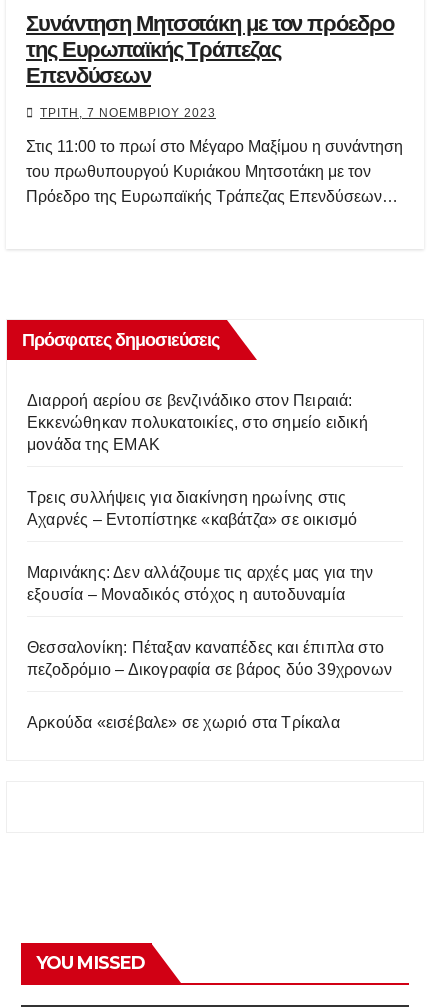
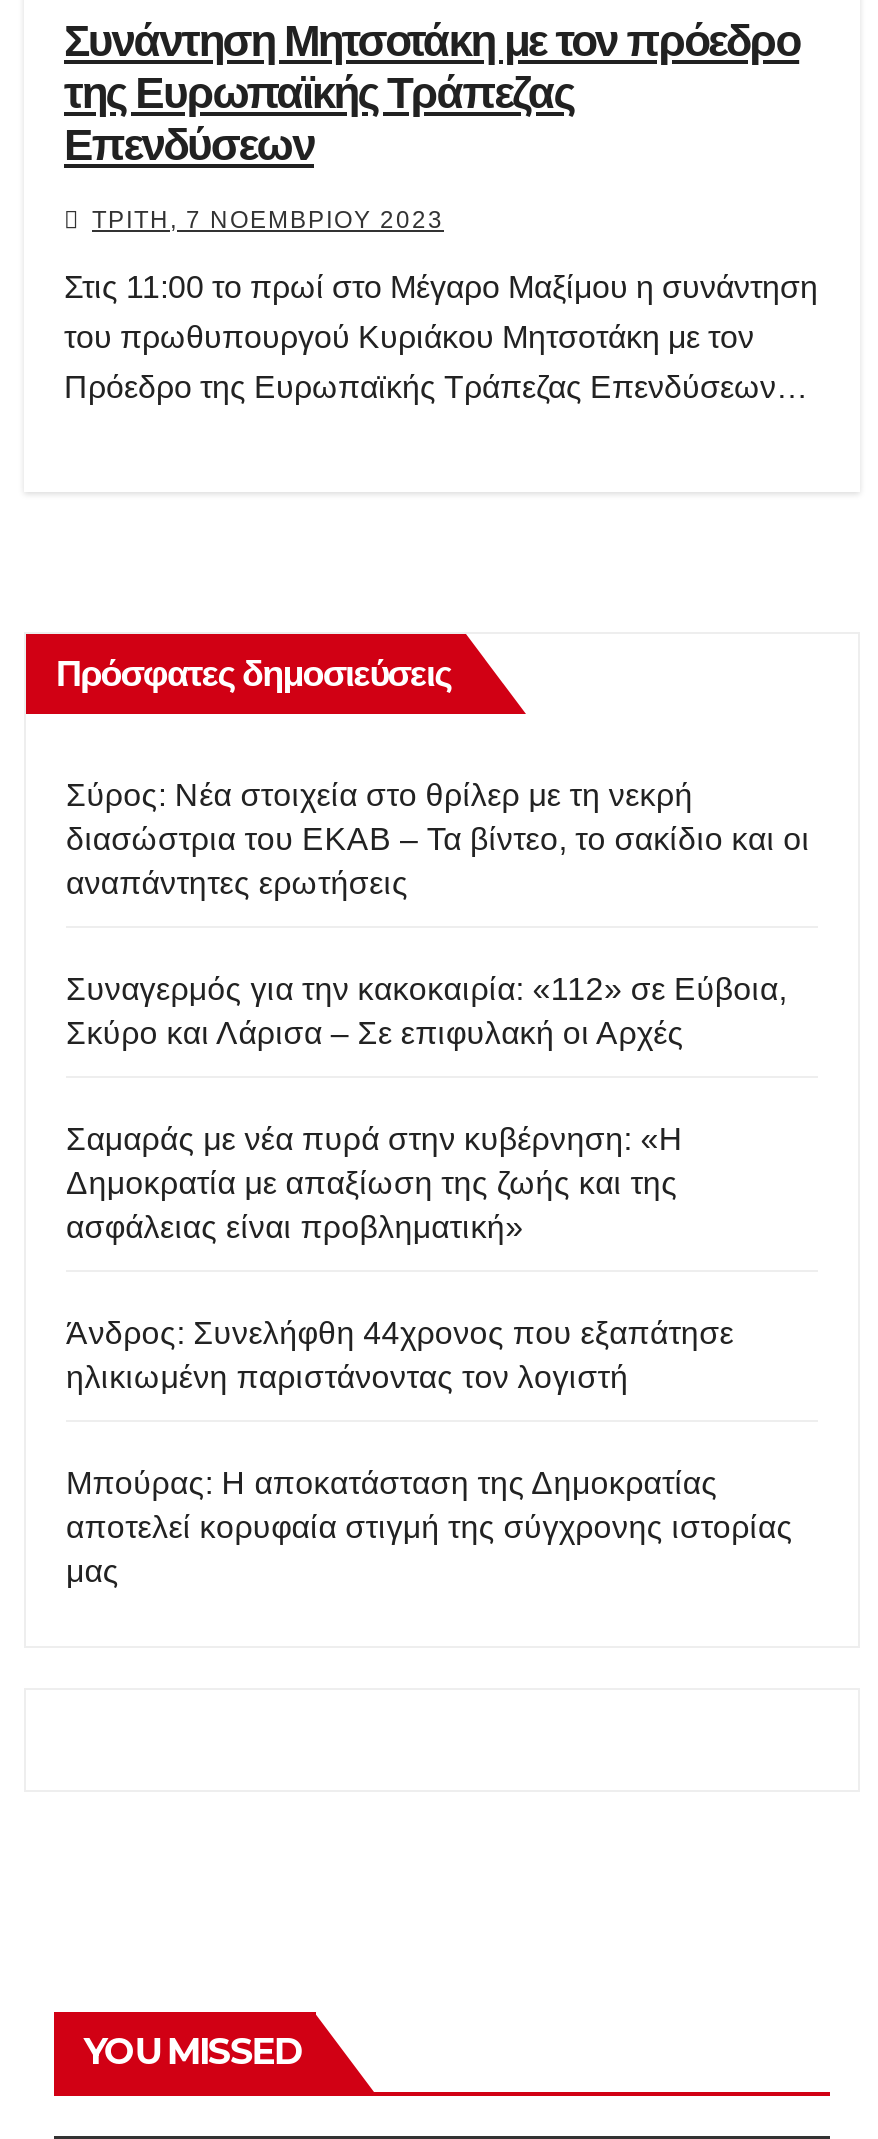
[27,392,368,453] Διαρροή αερίου σε βενζινάδικο στον Πειραιά: | Εκκενώθηκαν πολυκατοικίες, στο σημείο ειδική | μονάδα της ΕΜΑΚ -> [66,778,810,900] Σύρος: Νέα στοιχεία στο θρίλερ με τη νεκρή | διασώστρια του ΕΚΑΒ – Τα βίντεο, το σακίδιο και οι | αναπάντητες ερωτήσεις
[27,489,357,528] Τρεις συλλήψεις για διακίνηση ηρωίνης στις | Αχαρνές – Εντοπίστηκε «καβάτζα» σε οικισμό -> [66,972,787,1050] Συναγερμός για την κακοκαιρία: «112» σε Εύβοια, | Σκύρο και Λάρισα – Σε επιφυλακή οι Αρχές
[27,564,373,603] Μαρινάκης: Δεν αλλάζουμε τις αρχές μας για την | εξουσία – Μοναδικός στόχος η αυτοδυναμία -> [66,1122,683,1244] Σαμαράς με νέα πυρά στην κυβέρνηση: «Η | Δημοκρατία με απαξίωση της ζωής και της | ασφάλειας είναι προβληματική»
[27,639,392,678] Θεσσαλονίκη: Πέταξαν καναπέδες και έπιπλα στο | πεζοδρόμιο – Δικογραφία σε βάρος δύο 39χρονων -> [66,1316,734,1394] Άνδρος: Συνελήφθη 44χρονος που εξαπάτησε | ηλικιωμένη παριστάνοντας τον λογιστή
[27,714,340,731] Αρκούδα «εισέβαλε» σε χωριό στα Τρίκαλα -> [66,1466,793,1588] Μπούρας: Η αποκατάσταση της Δημοκρατίας | αποτελεί κορυφαία στιγμή της σύγχρονης ιστορίας | μας

